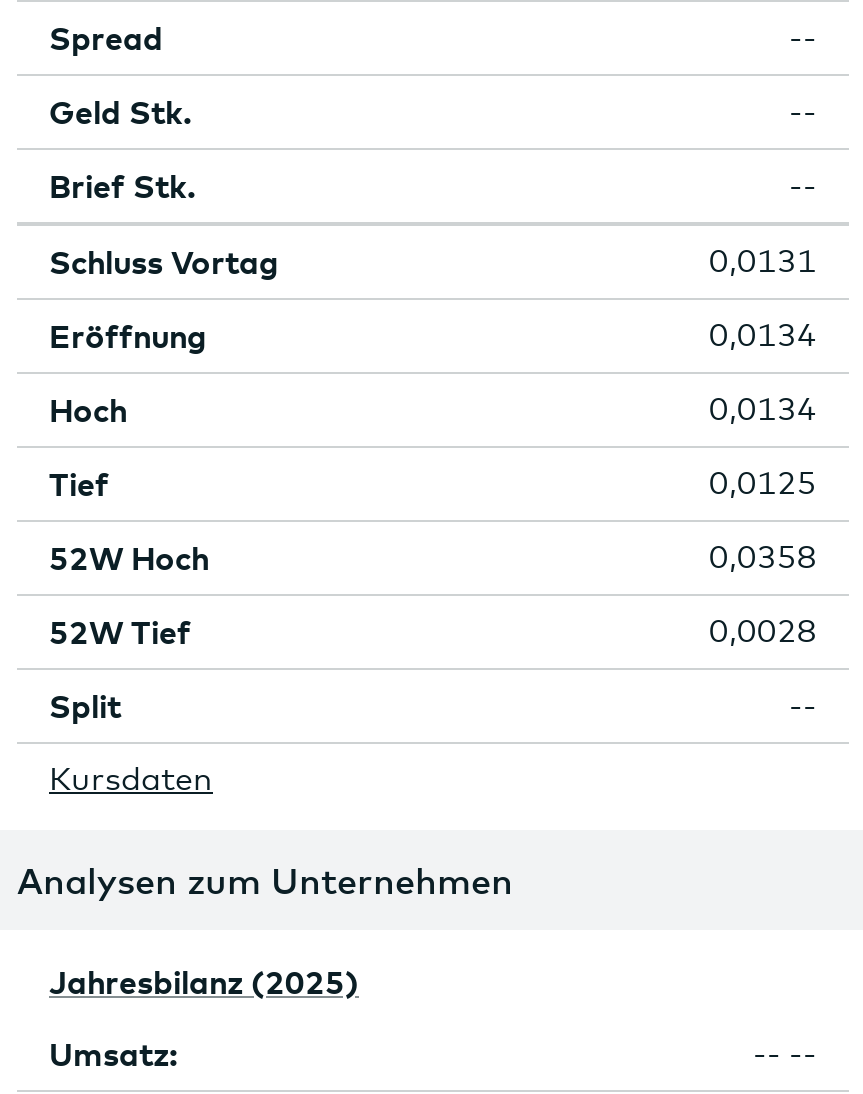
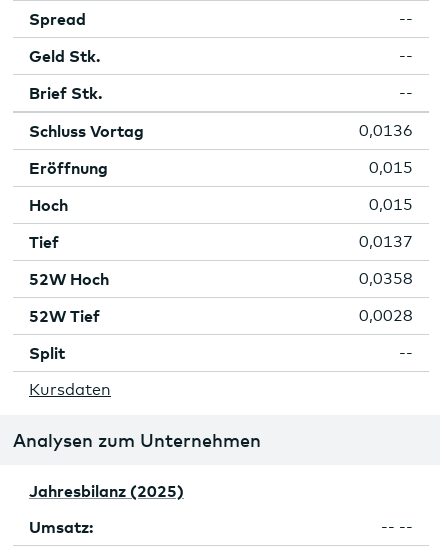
[709,242,817,280] 0,0131 -> [359,121,413,140] 0,0136
[709,316,817,354] 0,0134 -> [369,158,413,177] 0,015
[709,390,817,428] 0,0134 -> [369,195,413,214] 0,015
[709,464,817,502] 0,0125 -> [359,232,413,251] 0,0137

